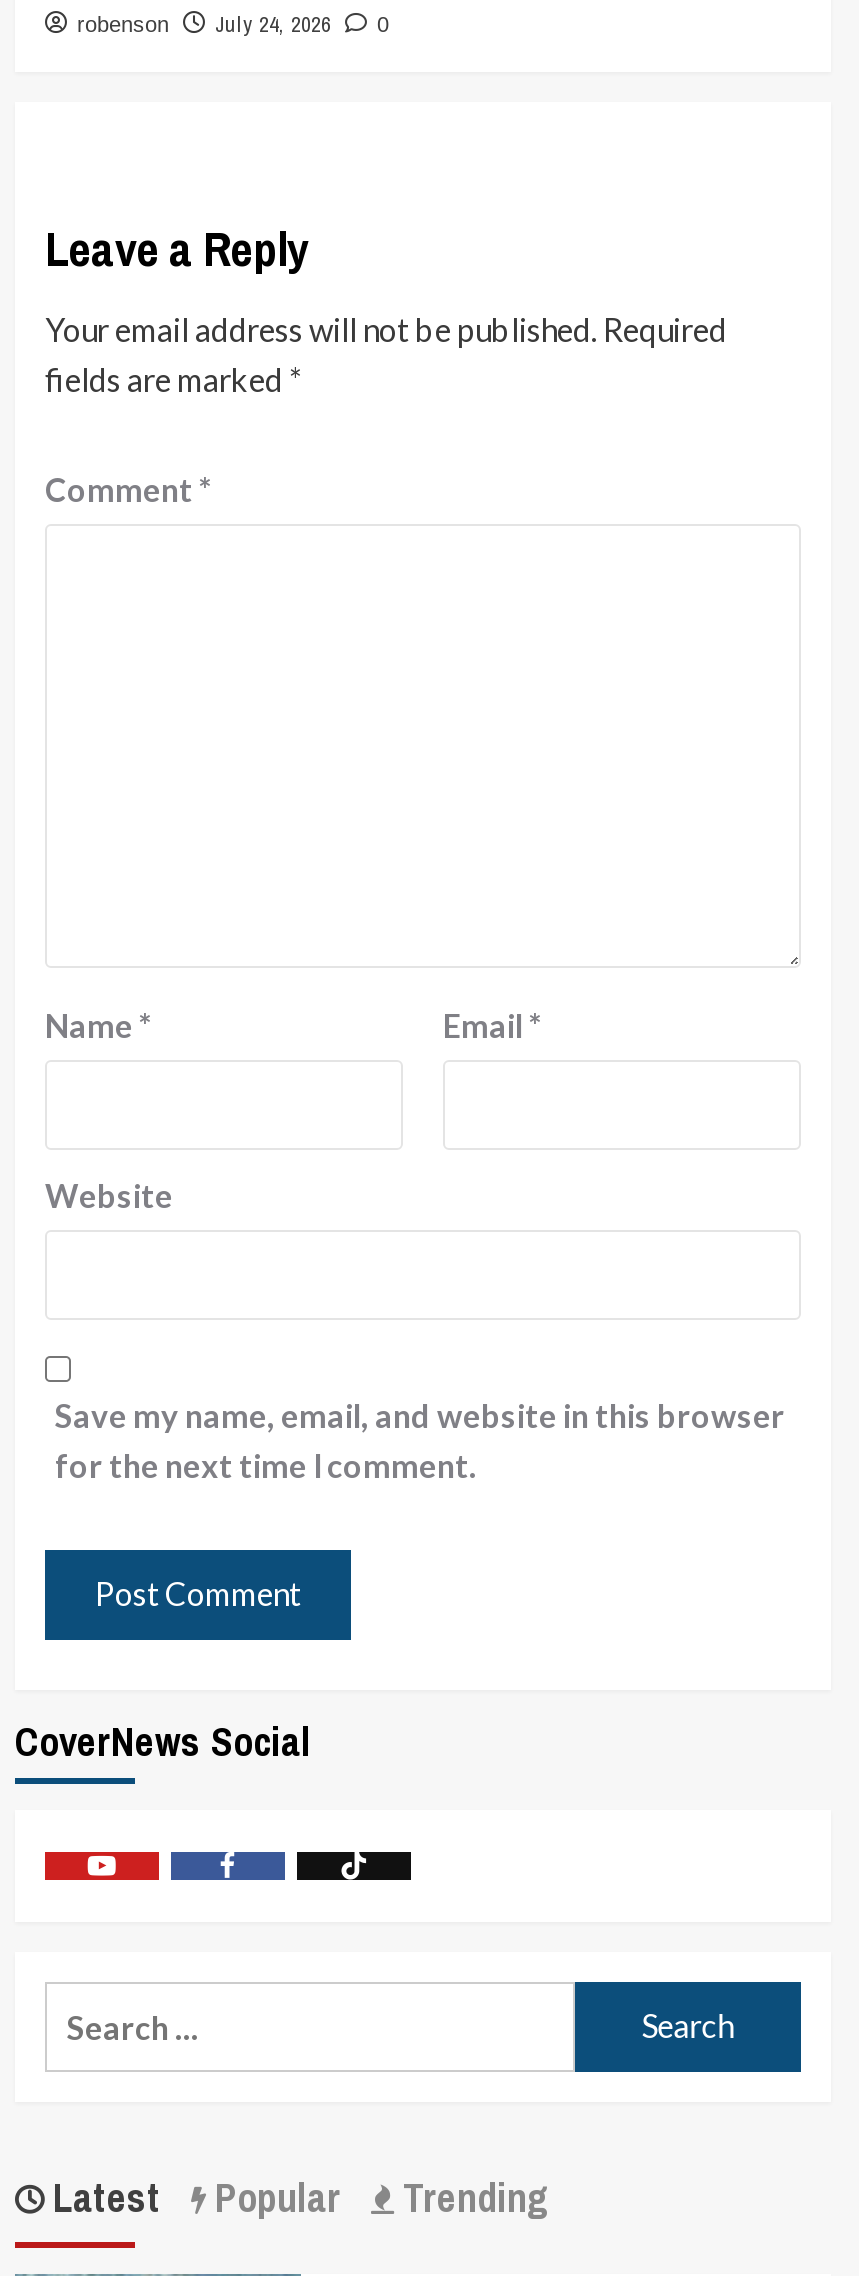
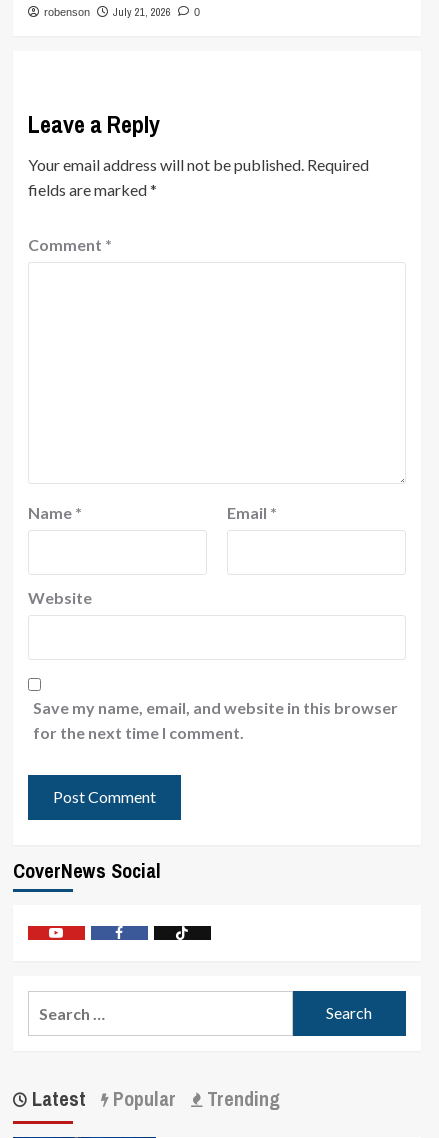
[77,9,389,37] robenson July 24, 2026 0 -> [44,5,200,19] robenson July 21, 2026 0

